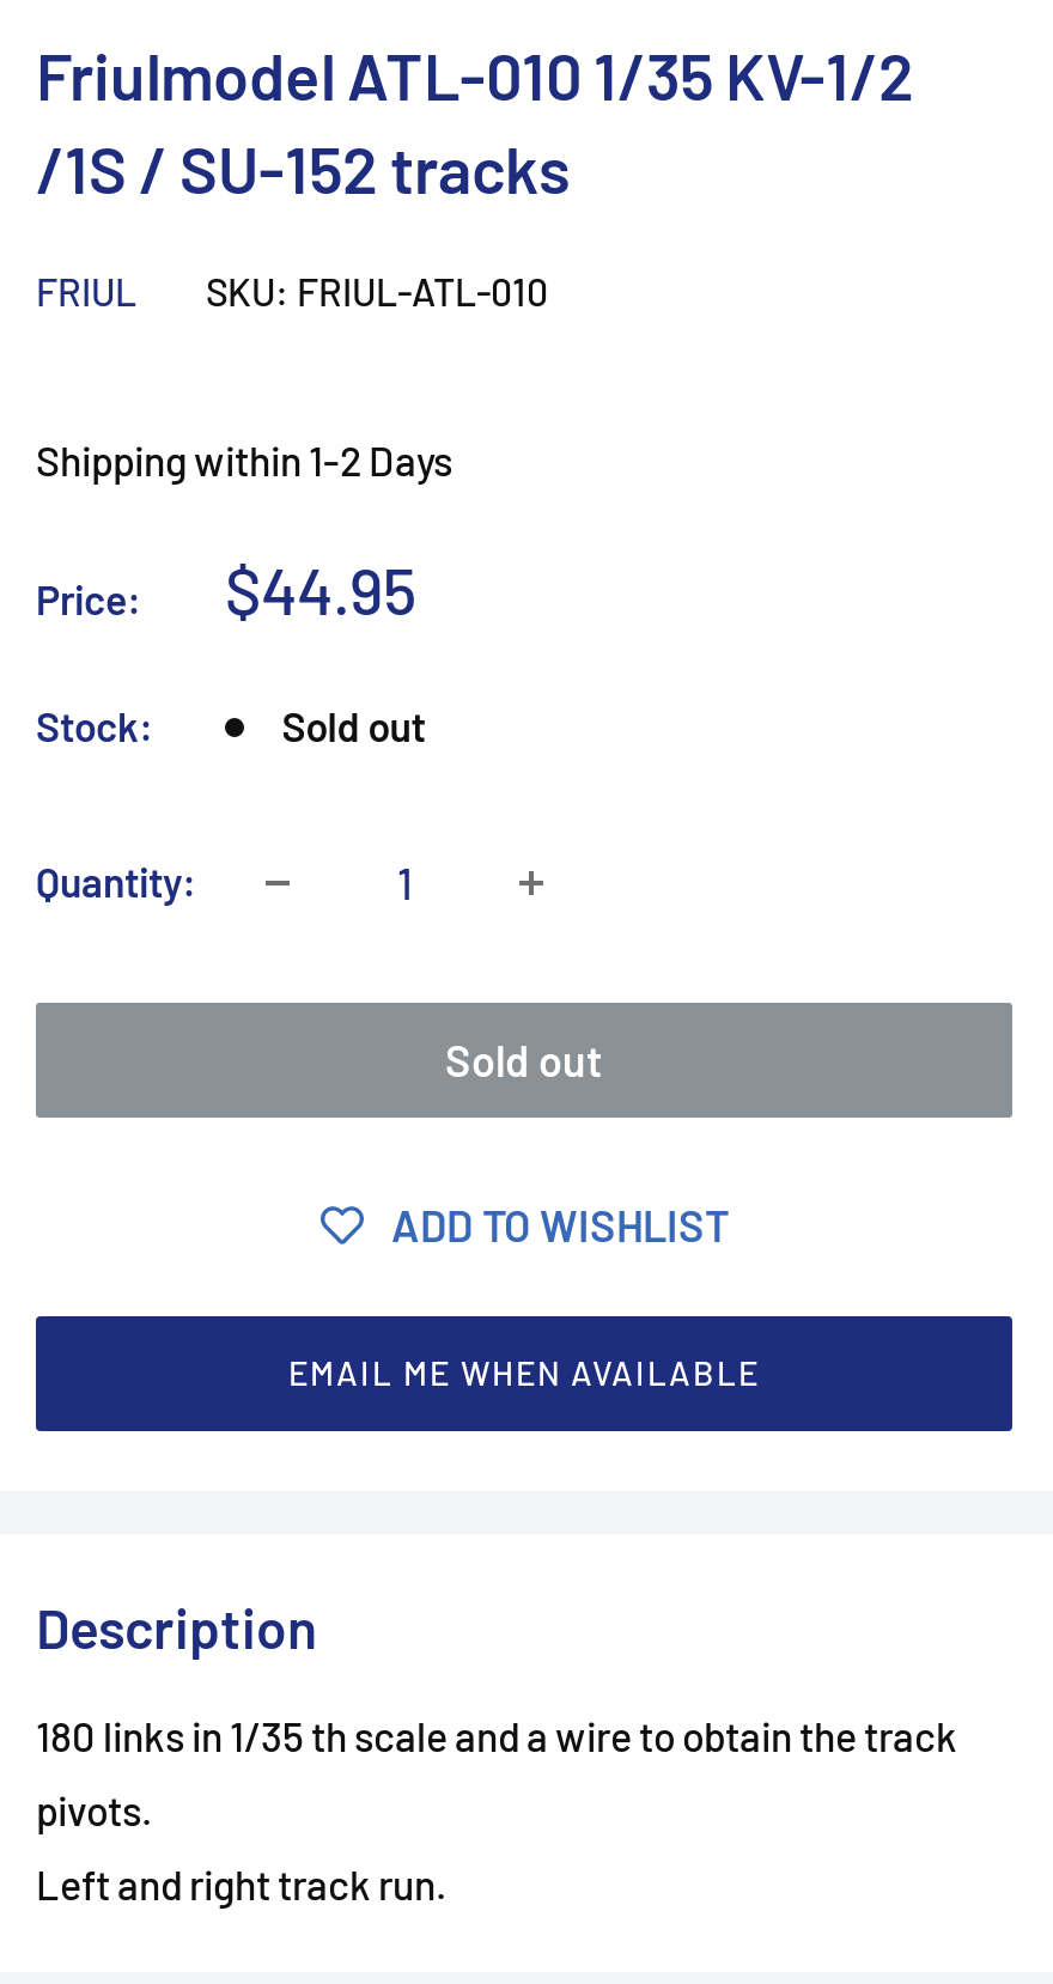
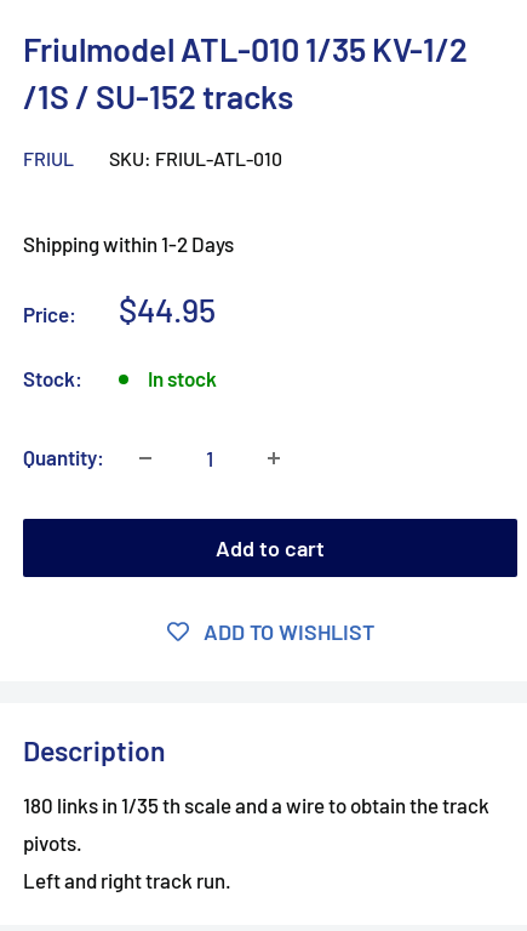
[282,700,426,748] Sold out -> [148,366,217,390] In stock
[445,1033,603,1086] Sold out -> [216,534,325,561] Add to cart
[288,1351,760,1392] EMAIL ME WHEN AVAILABLE -> none

